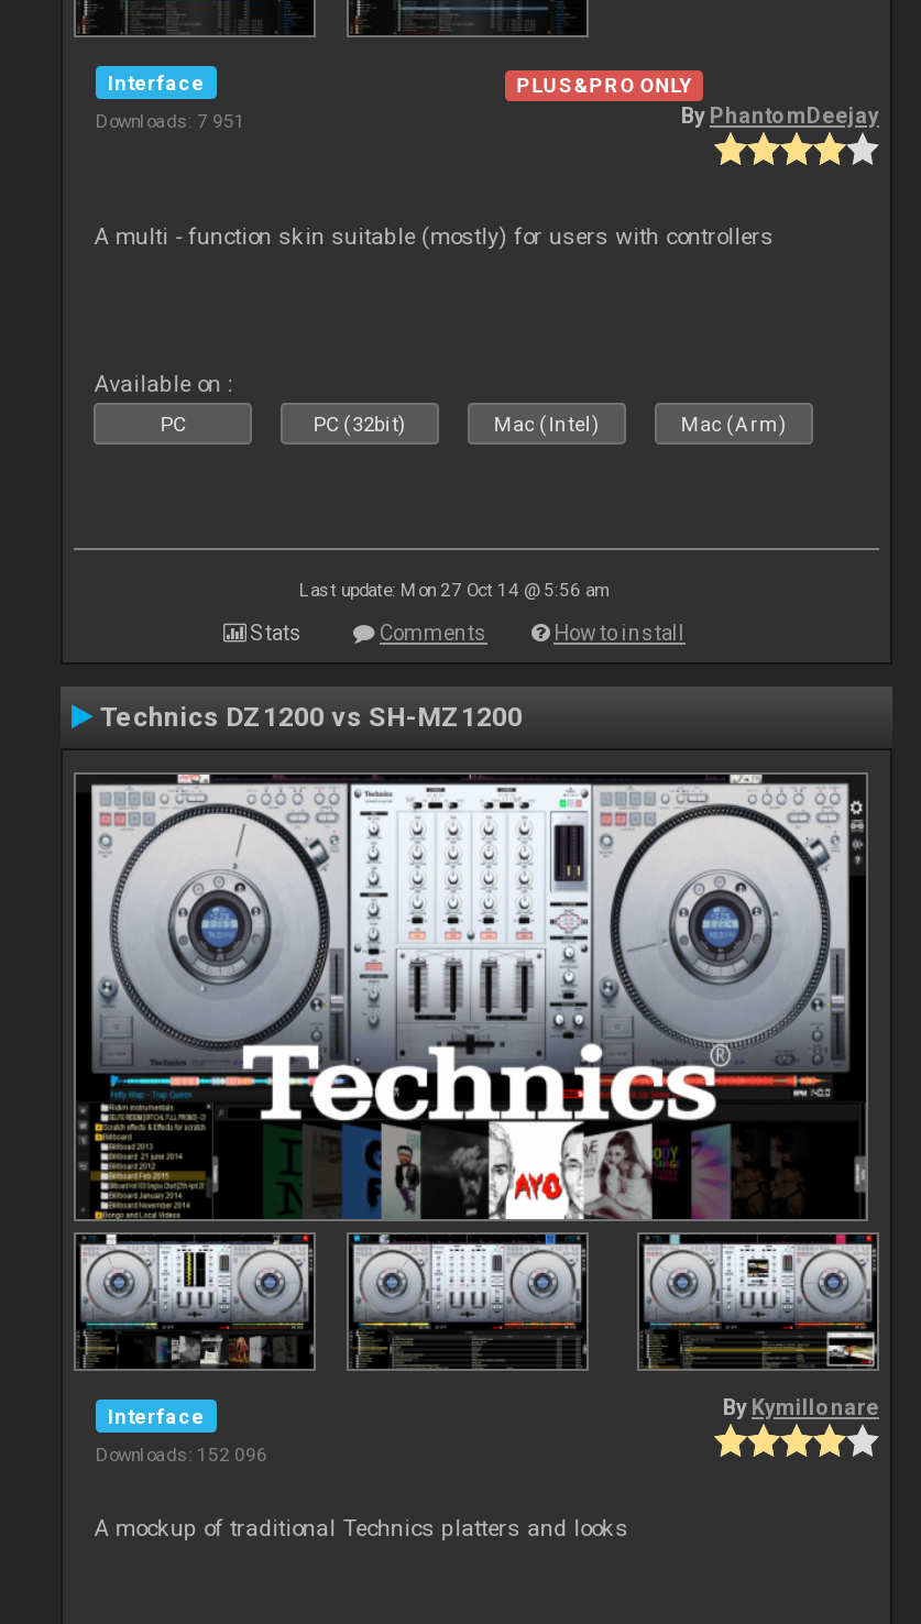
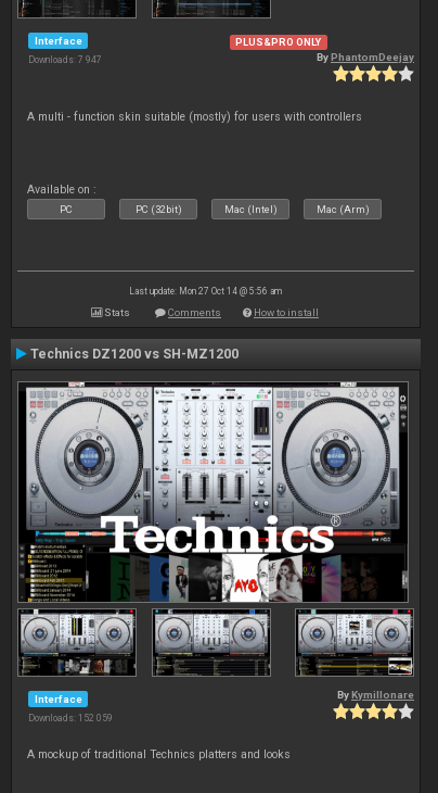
[96,111,245,133] Downloads: 7 951 -> [28,55,102,66] Downloads: 7 947
[96,1445,267,1467] Downloads: 152 096 -> [28,713,113,724] Downloads: 152 059

